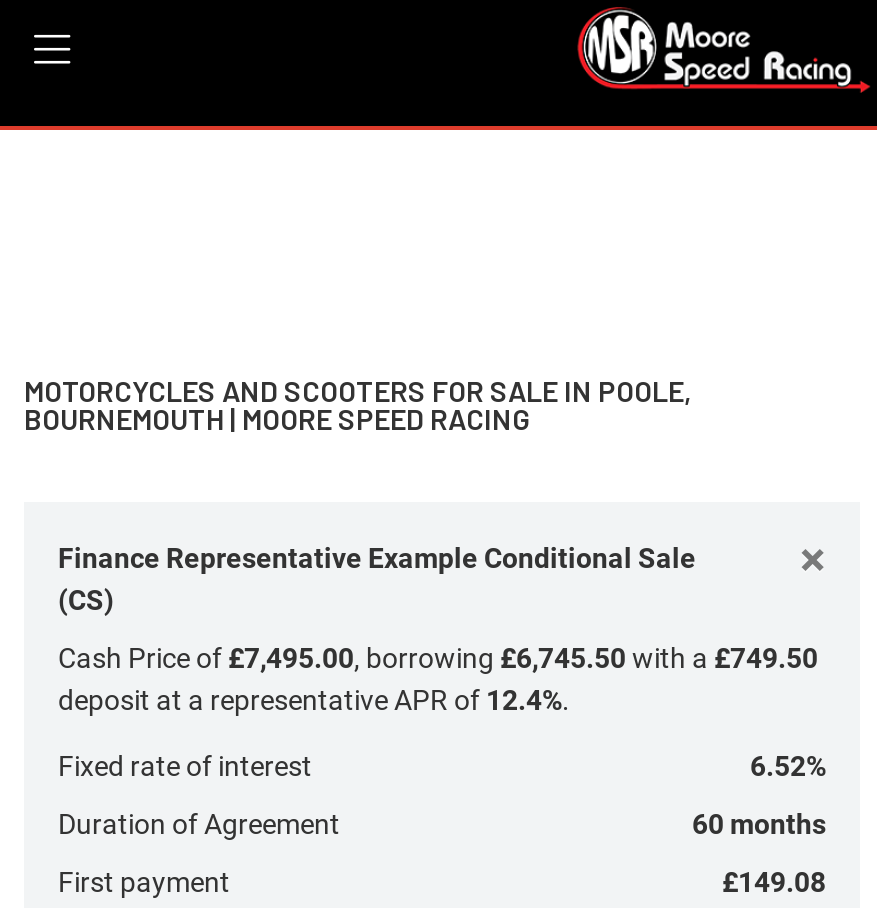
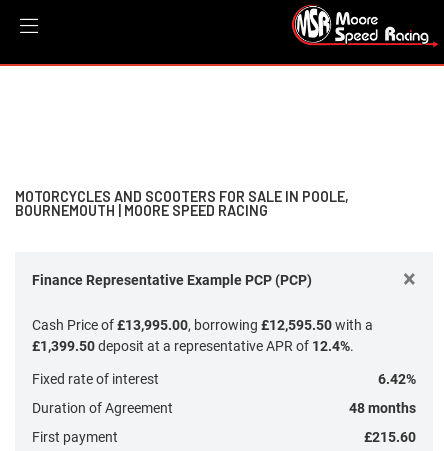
[58,537,696,617] Finance Representative Example Conditional Sale | (CS) -> [32,270,312,289] Finance Representative Example PCP (PCP)
[58,637,818,717] Cash Price of £7,495.00, borrowing £6,745.50 with a £749.50 | deposit at a representative APR of 12.4%. -> [32,315,373,355] Cash Price of £13,995.00, borrowing £12,595.50with a | £1,399.50 deposit at a representative APR of 12.4%.
[750,745,826,783] 6.52% -> [378,369,416,388] 6.42%
[692,803,826,841] 60 months -> [349,398,416,417] 48 months
[722,861,826,899] £149.08 -> [364,427,416,446] £215.60

